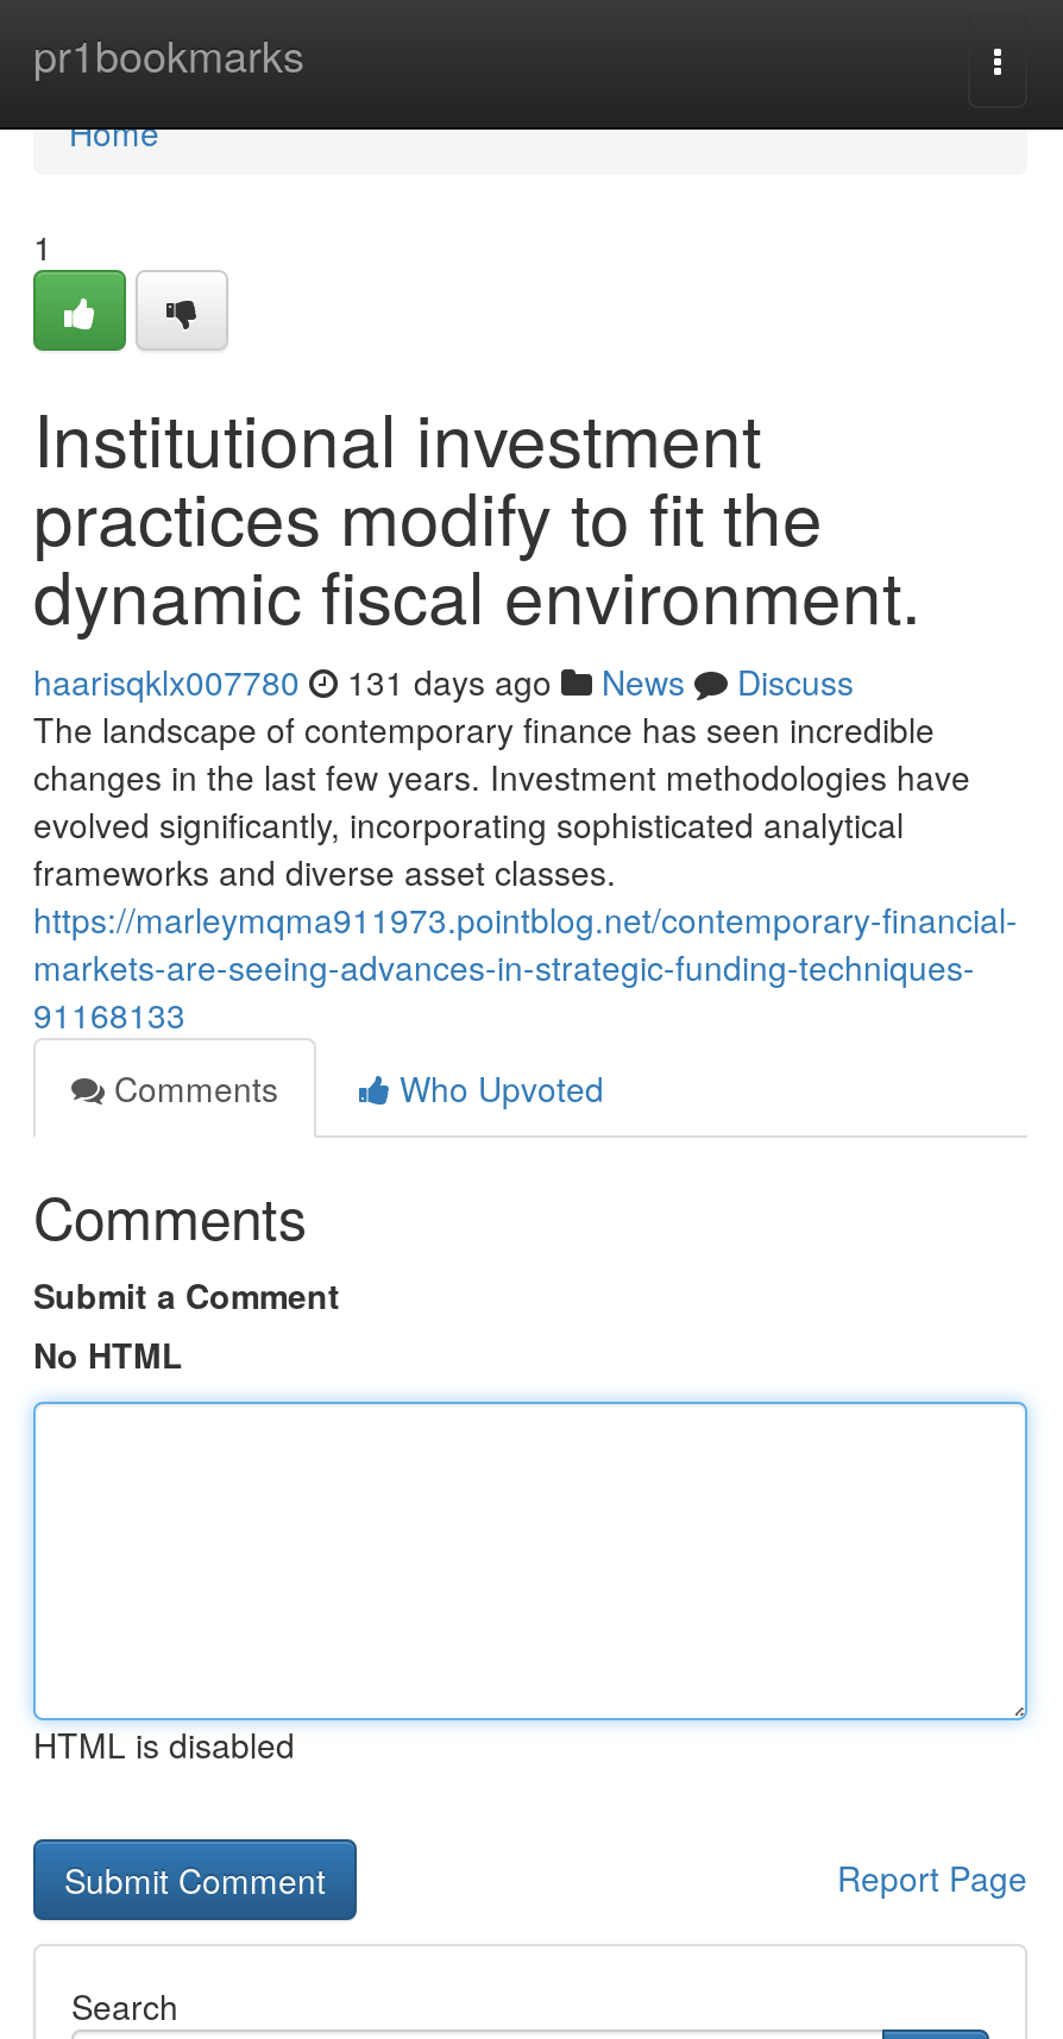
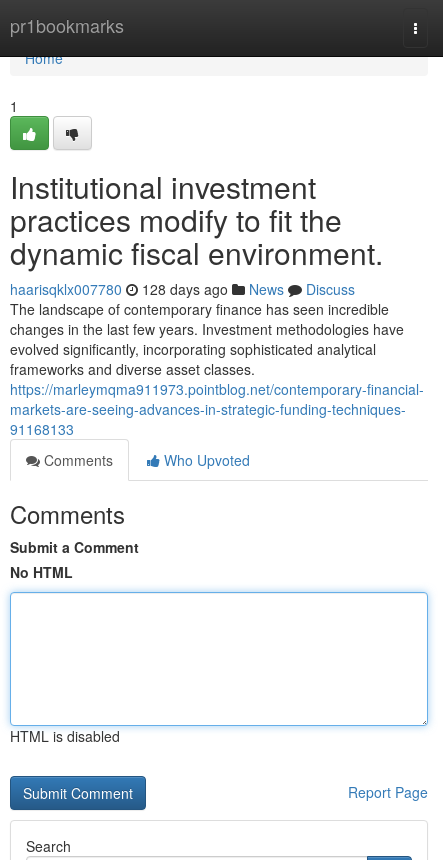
[33,657,854,705] haarisqklx007780 131 days ago News Discuss -> [10,279,355,299] haarisqklx007780 128 days ago News Discuss

